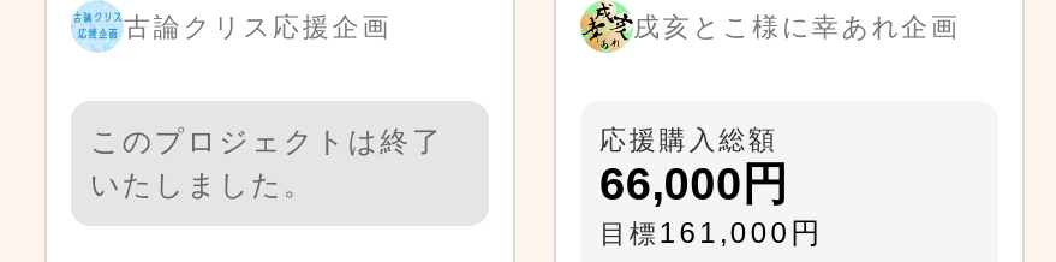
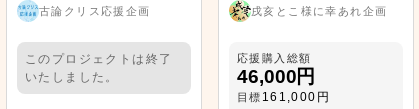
[599,159,788,210] 66,000円 -> [237,66,315,87] 46,000円

